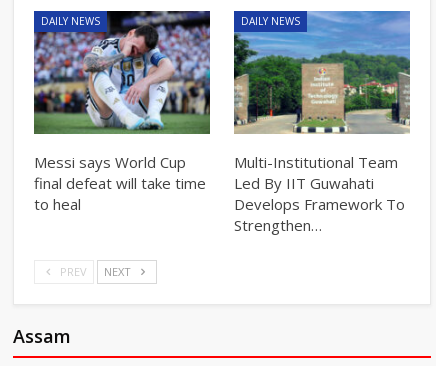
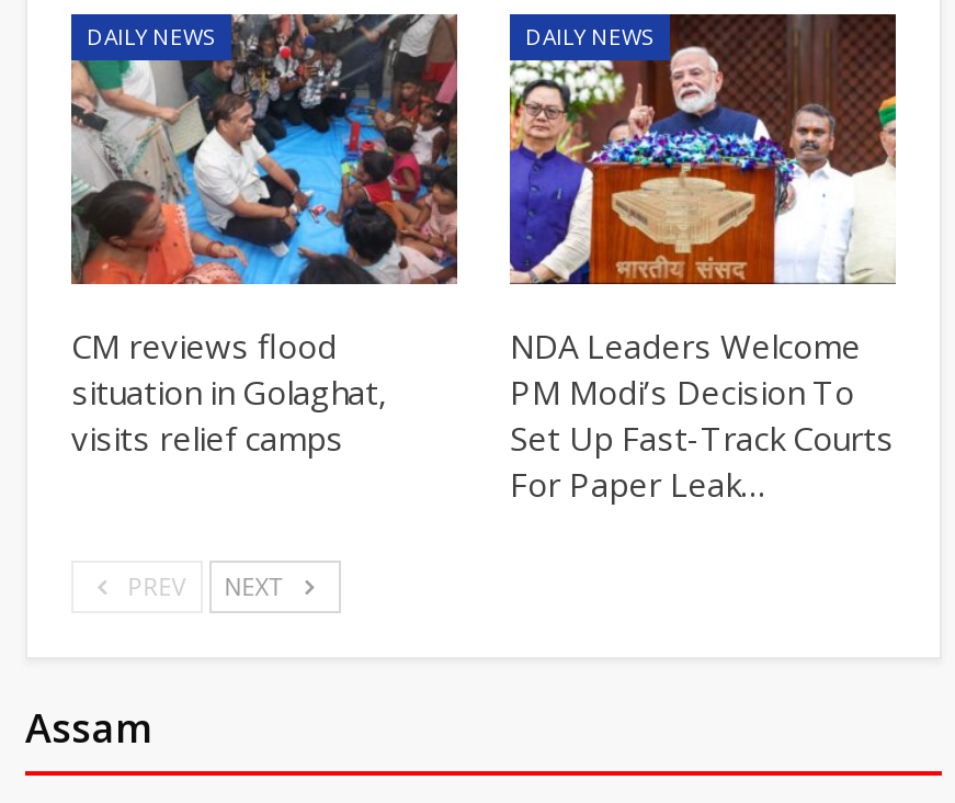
[33,10,211,214] [image] | Messi says World Cup | final defeat will take time | to heal -> [69,12,459,459] [image] | CM reviews flood | situation in Golaghat, | visits relief camps
[233,10,411,235] [image] | Multi-Institutional Team | Led By IIT Guwahati | Develops Framework To | Strengthen… -> [508,12,898,505] [image] | NDA Leaders Welcome | PM Modi’s Decision To | Set Up Fast-Track Courts | For Paper Leak…

